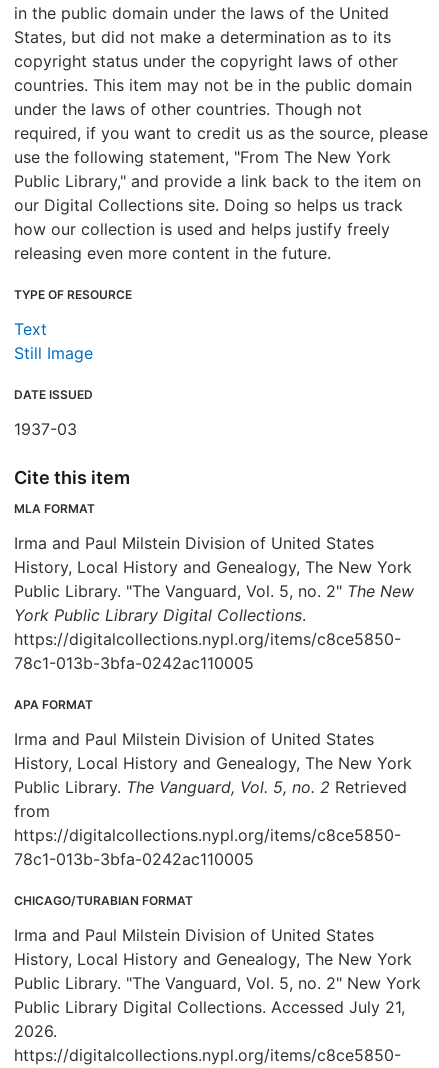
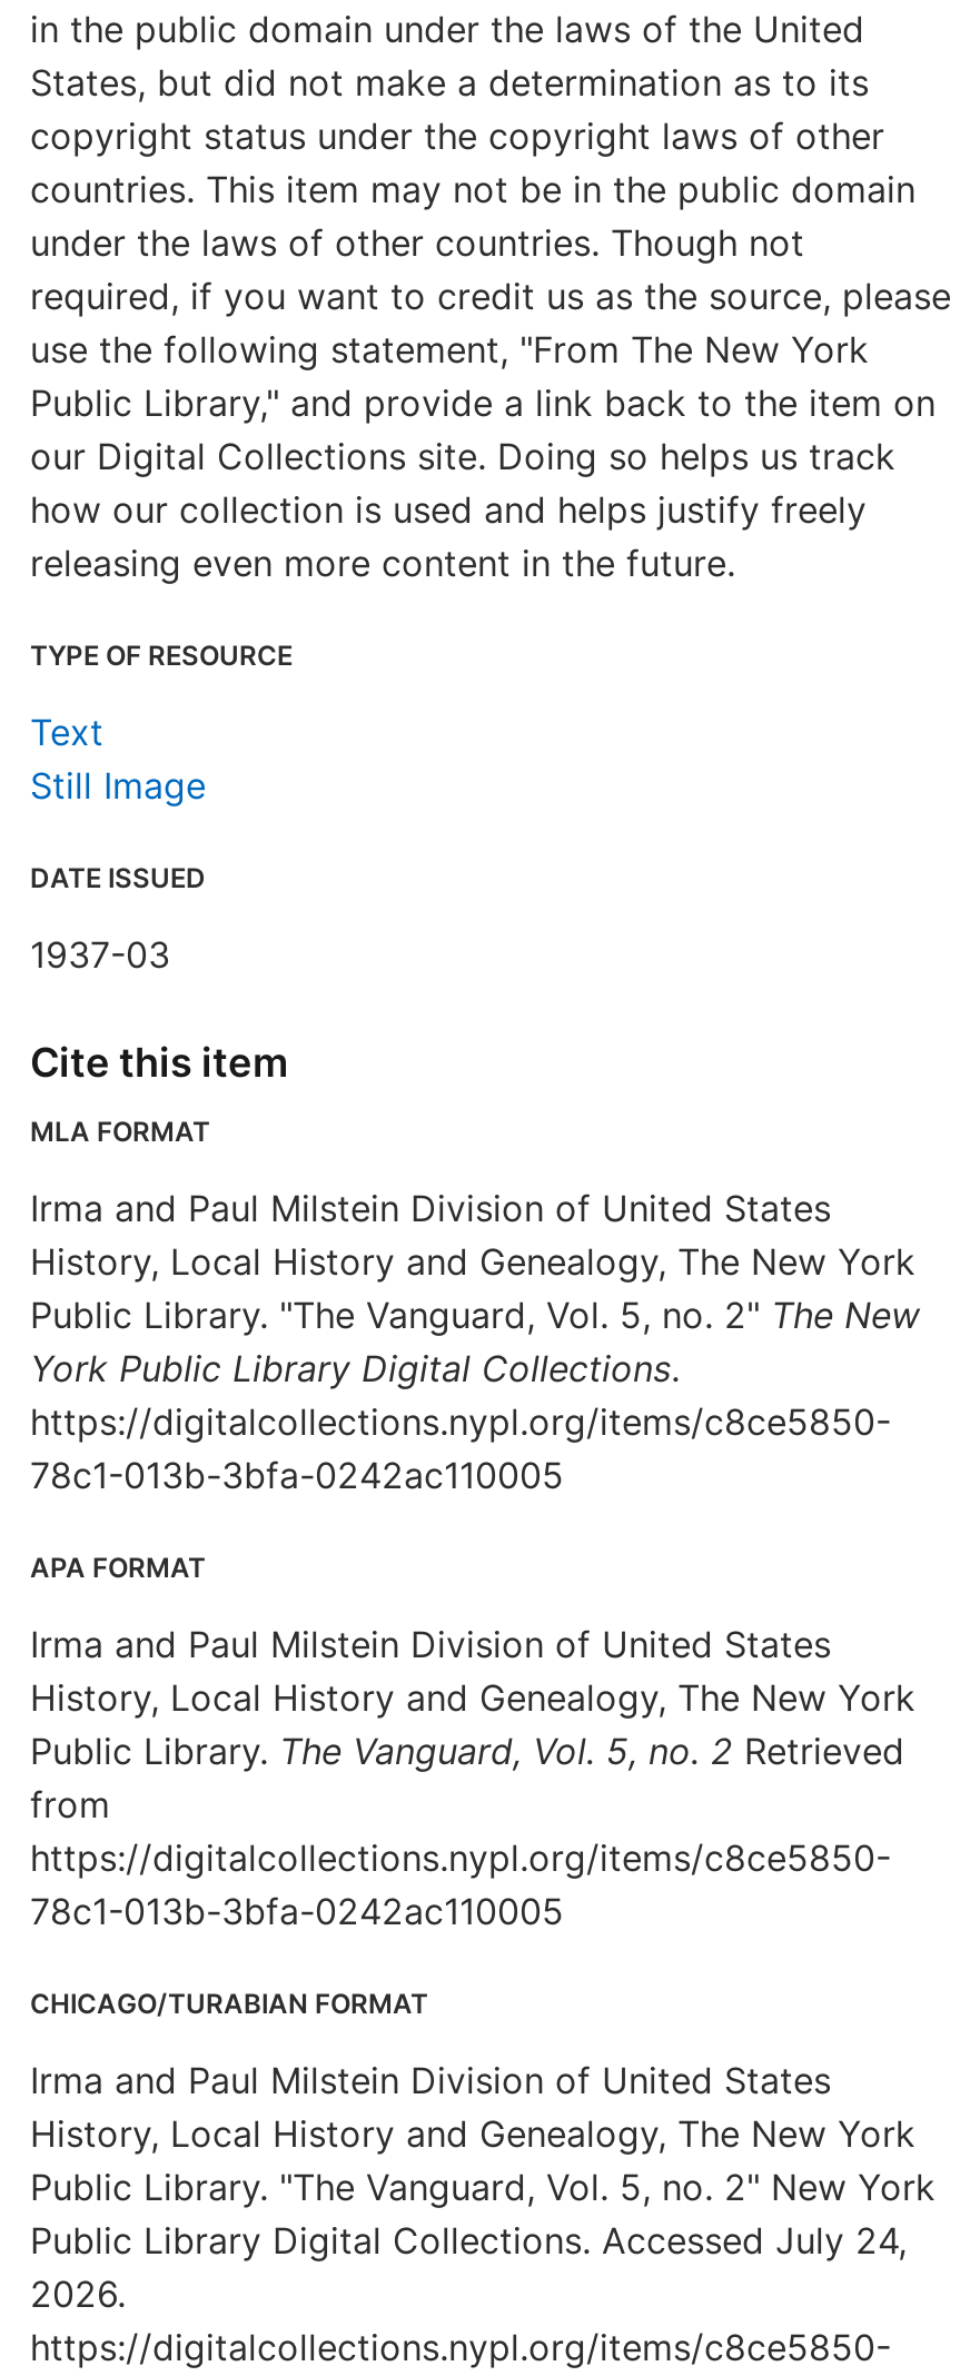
[14,997,405,1017] Public Library Digital Collections. Accessed July 21, -> [30,2218,907,2263] Public Library Digital Collections. Accessed July 24,

